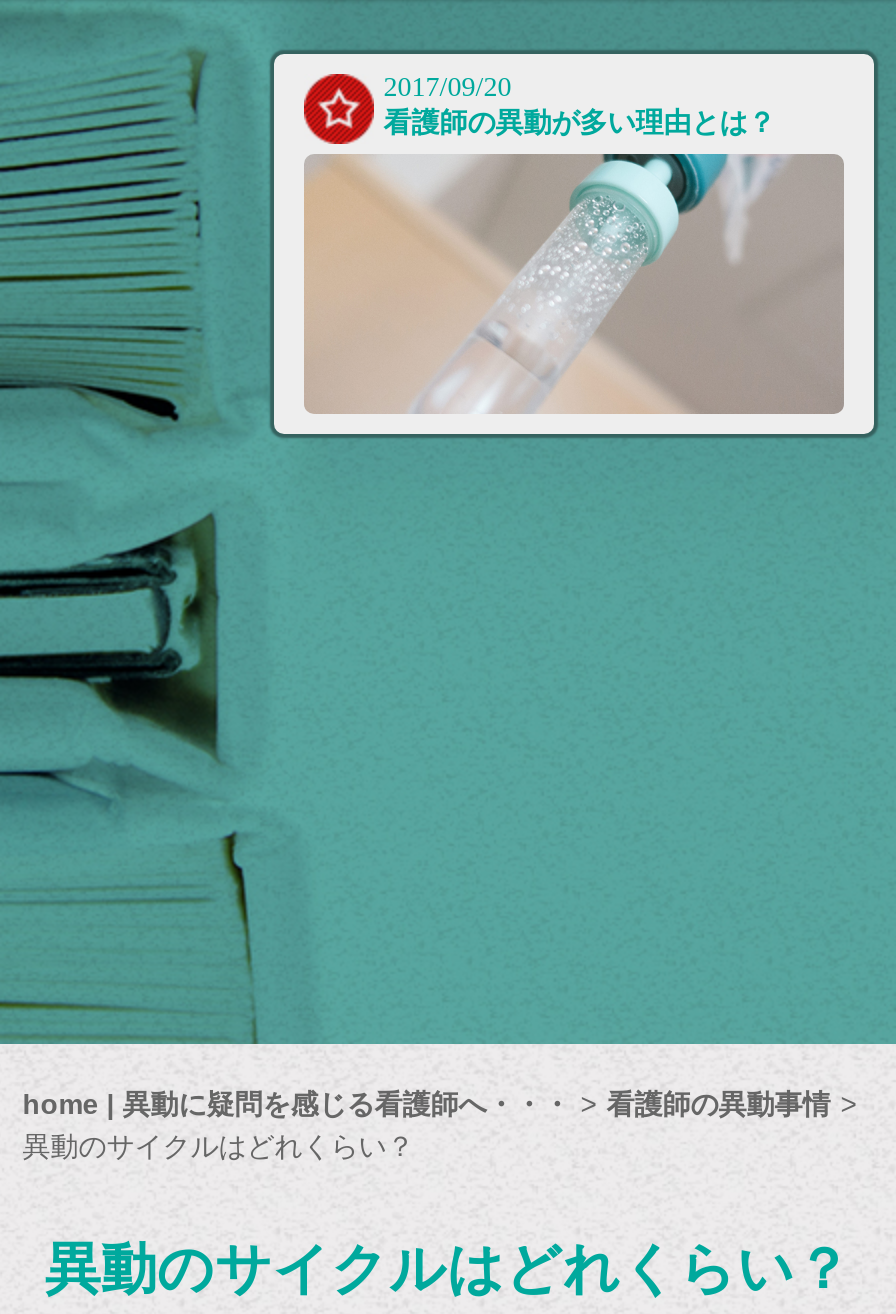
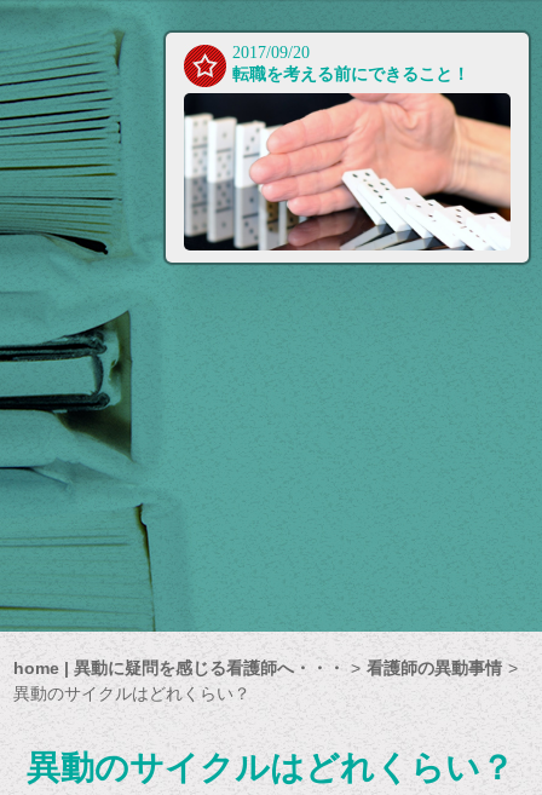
[384,105,776,137] 看護師の異動が多い理由とは？ -> [232,64,469,83] 転職を考える前にできること！
[304,152,846,416] [image] -> [183,92,511,252] [image]

